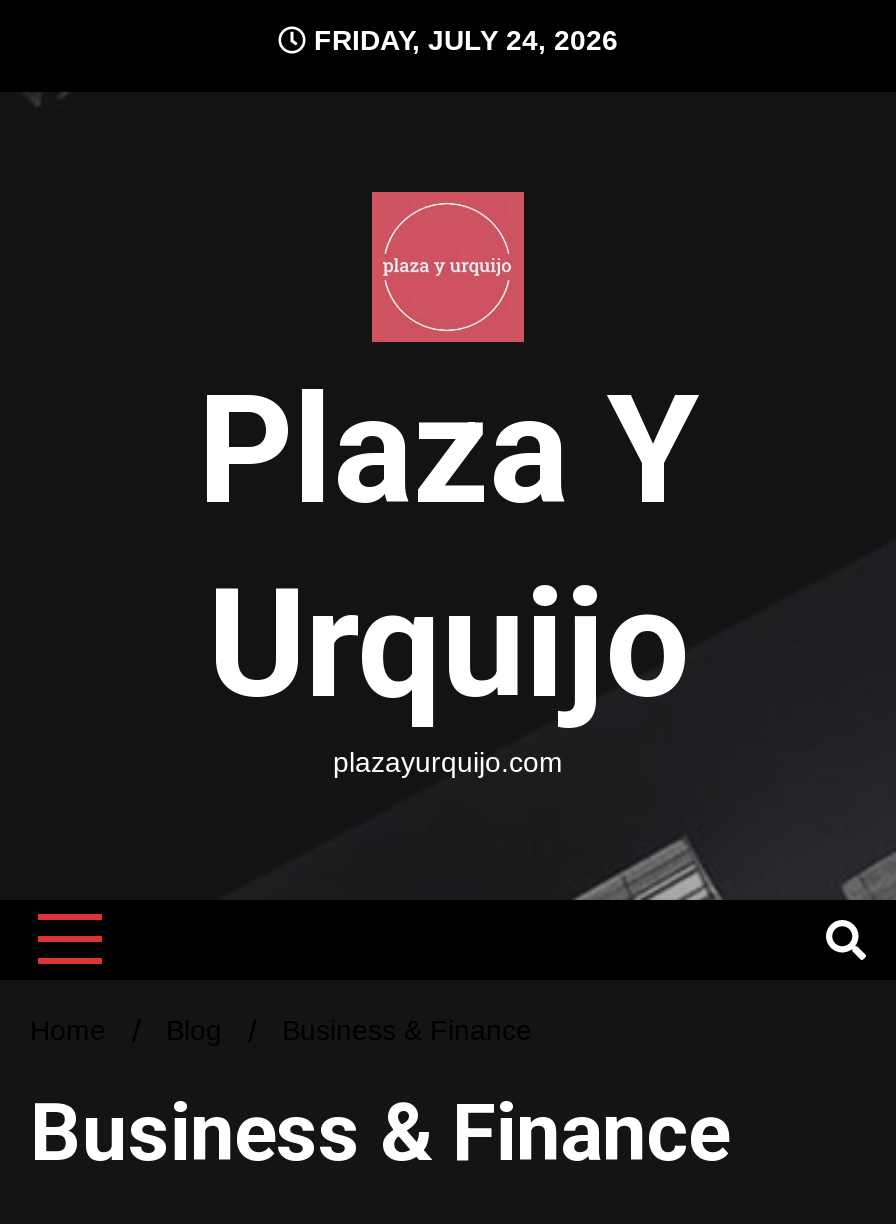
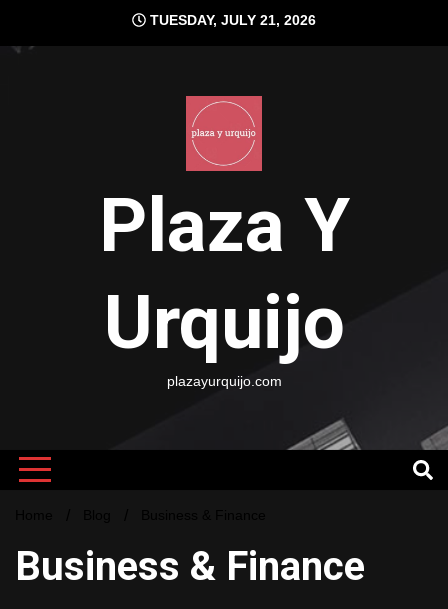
[306,24,618,56] FRIDAY, JULY 24, 2026 -> [146,12,316,28] TUESDAY, JULY 21, 2026

